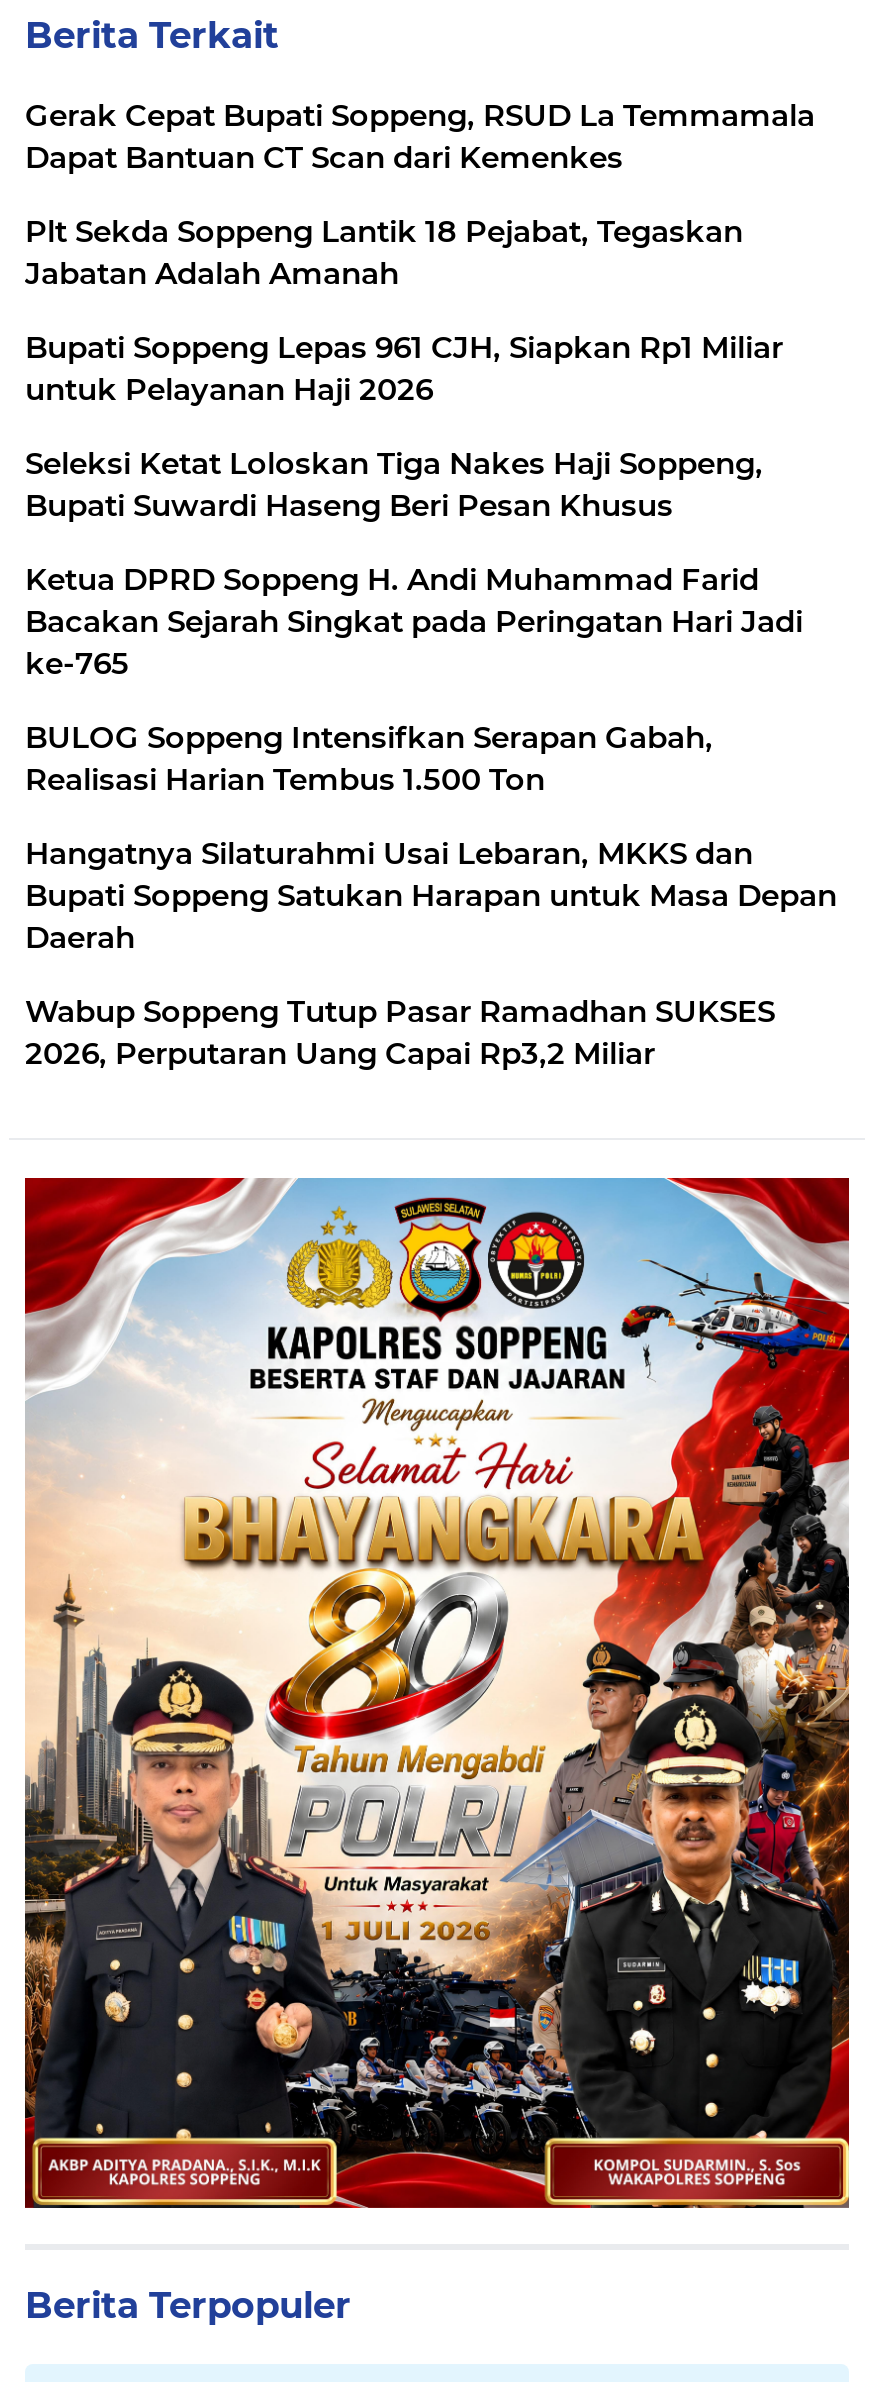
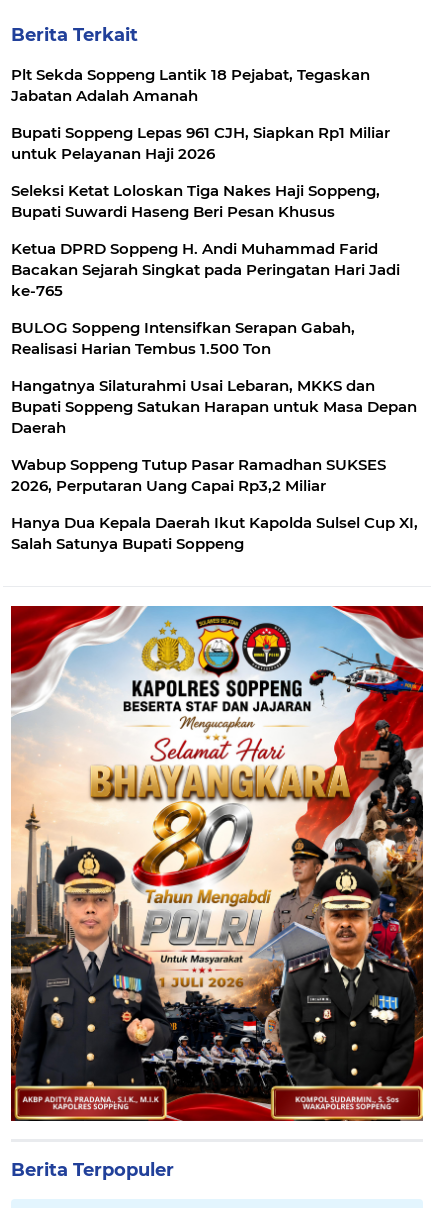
[25,96,815,176] Gerak Cepat Bupati Soppeng, RSUD La Temmamala | Dapat Bantuan CT Scan dari Kemenkes -> none
moved [25,212,837,1072] -> [11,65,417,495]: Plt Sekda Soppeng Lantik 18 Pejabat, Tegaskan | Jabatan Adalah Amanah | Bupati Soppeng Lepas 961 CJH, Siapkan Rp1 Miliar | ... | Wabup Soppeng Tutup Pasar Ramadhan SUKSES | 2026, Perputaran Uang Capai Rp3,2 Miliar
none -> [11,513,418,553] Hanya Dua Kepala Daerah Ikut Kapolda Sulsel Cup XI, | Salah Satunya Bupati Soppeng

